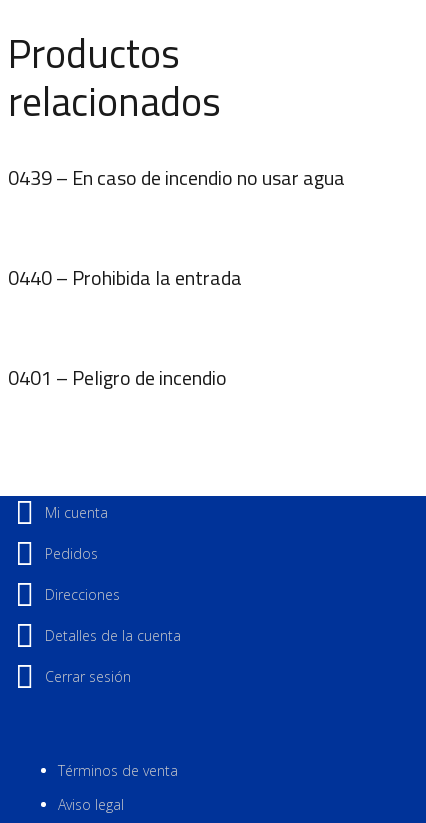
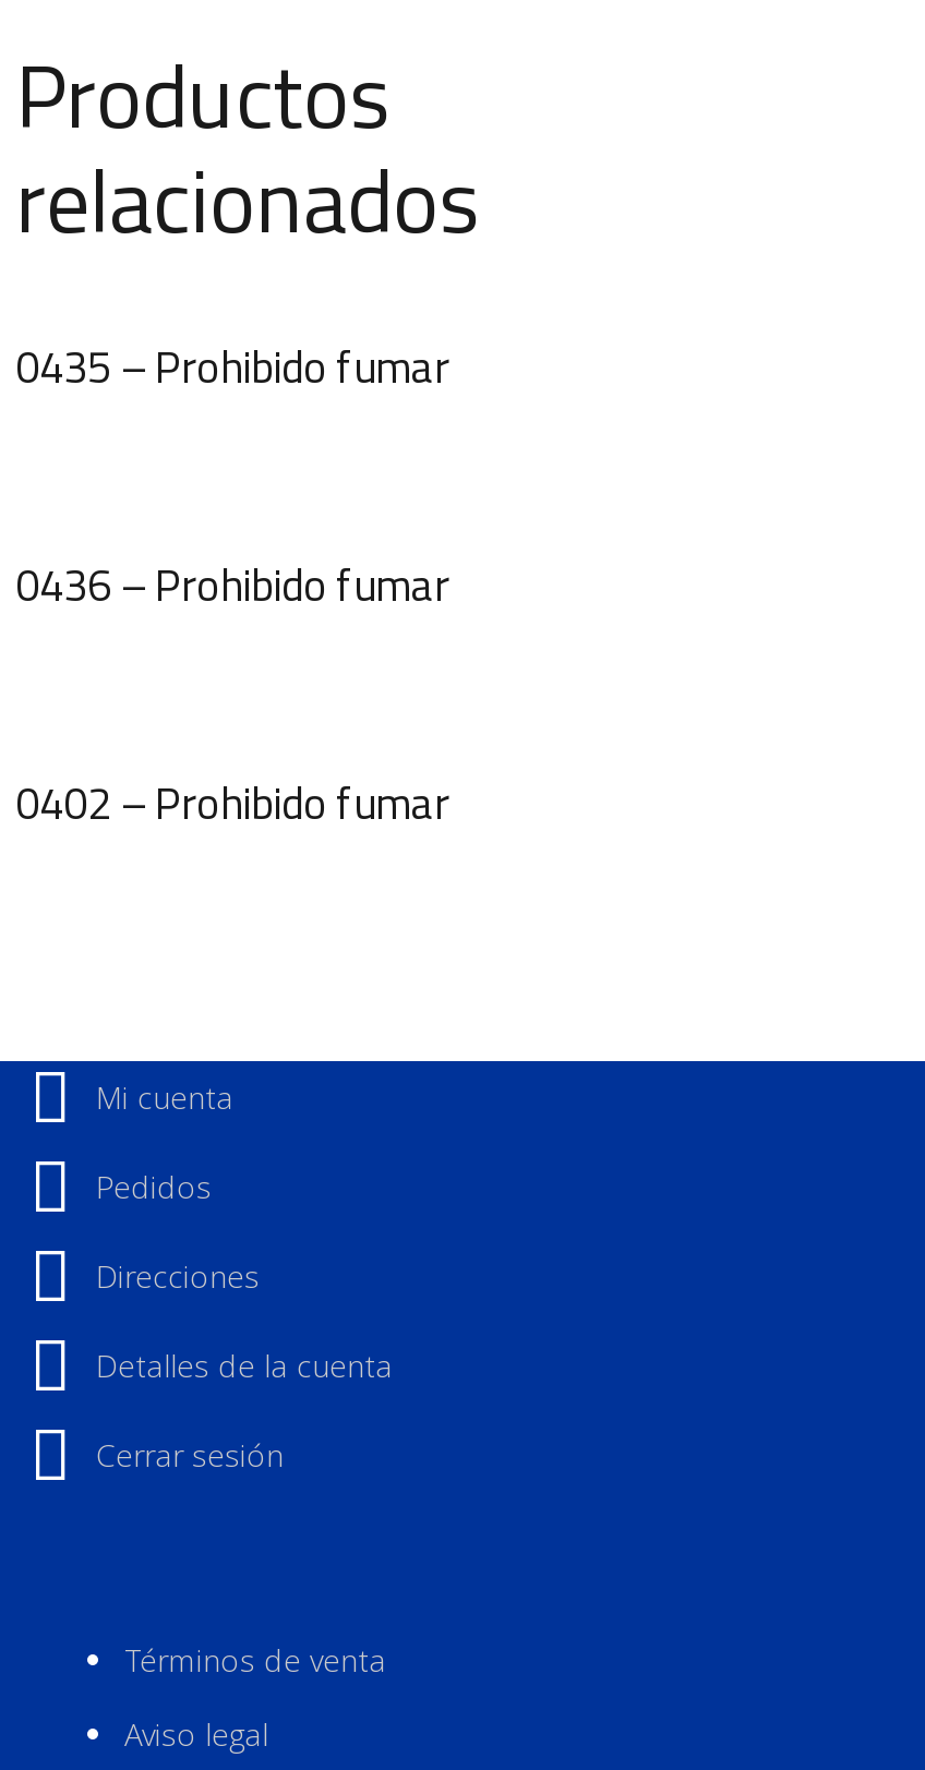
[8,162,345,193] 0439 – En caso de incendio no usar agua -> [15,333,449,400] 0435 – Prohibido fumar
[8,262,242,293] 0440 – Prohibida la entrada -> [15,551,449,618] 0436 – Prohibido fumar
[8,362,227,393] 0401 – Peligro de incendio -> [15,769,449,836] 0402 – Prohibido fumar

